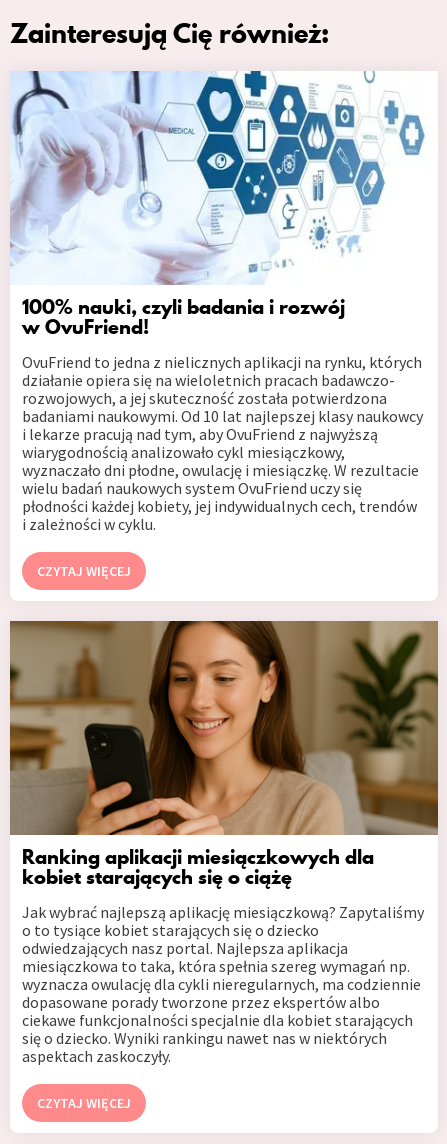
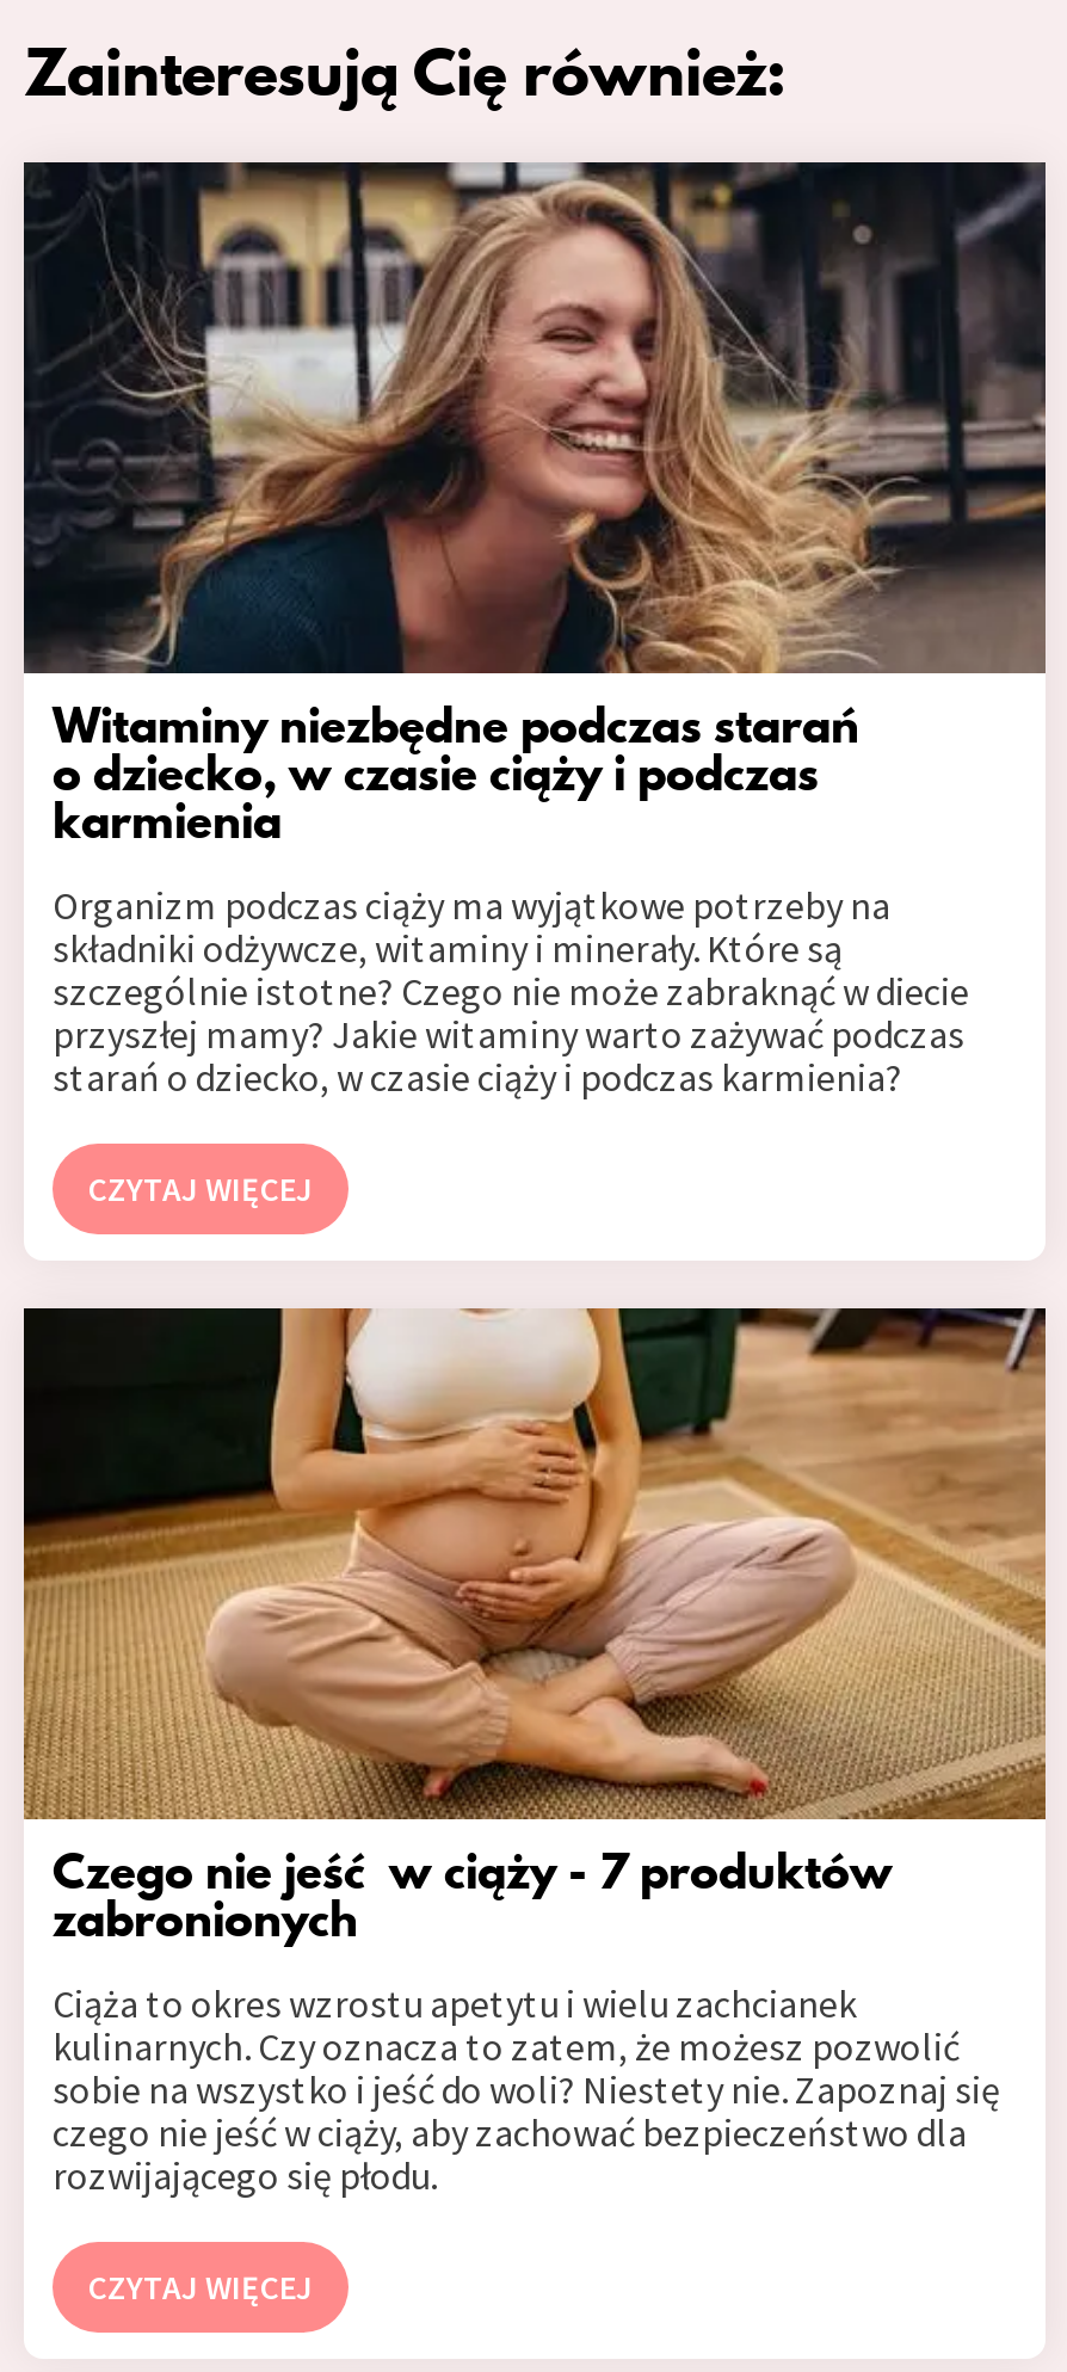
[10,71,438,534] [image] | 100% nauki, czyli badania i rozwój | w OvuFriend! | OvuFriend to jedna z nielicznych aplikacji na rynku, których | działanie opiera się na wieloletnich pracach badawczo- | rozwojowych, a jej skuteczność została potwierdzona | badaniami naukowymi. Od 10 lat najlepszej klasy naukowcy | i lekarze pracują nad tym, aby OvuFriend z najwyższą | wiarygodnością analizowało cykl miesiączkowy, | wyznaczało dni płodne, owulację i miesiączkę. W rezultacie | wielu badań naukowych system OvuFriend uczy się | płodności każdej kobiety, jej indywidualnych cech, trendów | i zależności w cyklu. -> [21,159,1048,1099] [image] | Witaminy niezbędne podczas starań | o dziecko, w czasie ciąży i podczas | karmienia | Organizm podczas ciąży ma wyjątkowe potrzeby na | składniki odżywcze, witaminy i minerały. Które są | szczególnie istotne? Czego nie może zabraknąć w diecie | przyszłej mamy? Jakie witaminy warto zażywać podczas | starań o dziecko, w czasie ciąży i podczas karmienia?
[9,620,438,1066] [image] | Ranking aplikacji miesiączkowych dla | kobiet starających się o ciążę | Jak wybrać najlepszą aplikację miesiączkową? Zapytaliśmy | o to tysiące kobiet starających się o dziecko | odwiedzających nasz portal. Najlepsza aplikacja | miesiączkowa to taka, która spełnia szereg wymagań np. | wyznacza owulację dla cykli nieregularnych, ma codziennie | dopasowane porady tworzone przez ekspertów albo | ciekawe funkcjonalności specjalnie dla kobiet starających | się o dziecko. Wyniki rankingu nawet nas w niektórych | aspektach zaskoczyły. -> [21,1307,1046,2198] [image] | Czego nie jeść w ciąży - 7 produktów | zabronionych | Ciąża to okres wzrostu apetytu i wielu zachcianek | kulinarnych. Czy oznacza to zatem, że możesz pozwolić | sobie na wszystko i jeść do woli? Niestety nie. Zapoznaj się | czego nie jeść w ciąży, aby zachować bezpieczeństwo dla | rozwijającego się płodu.

